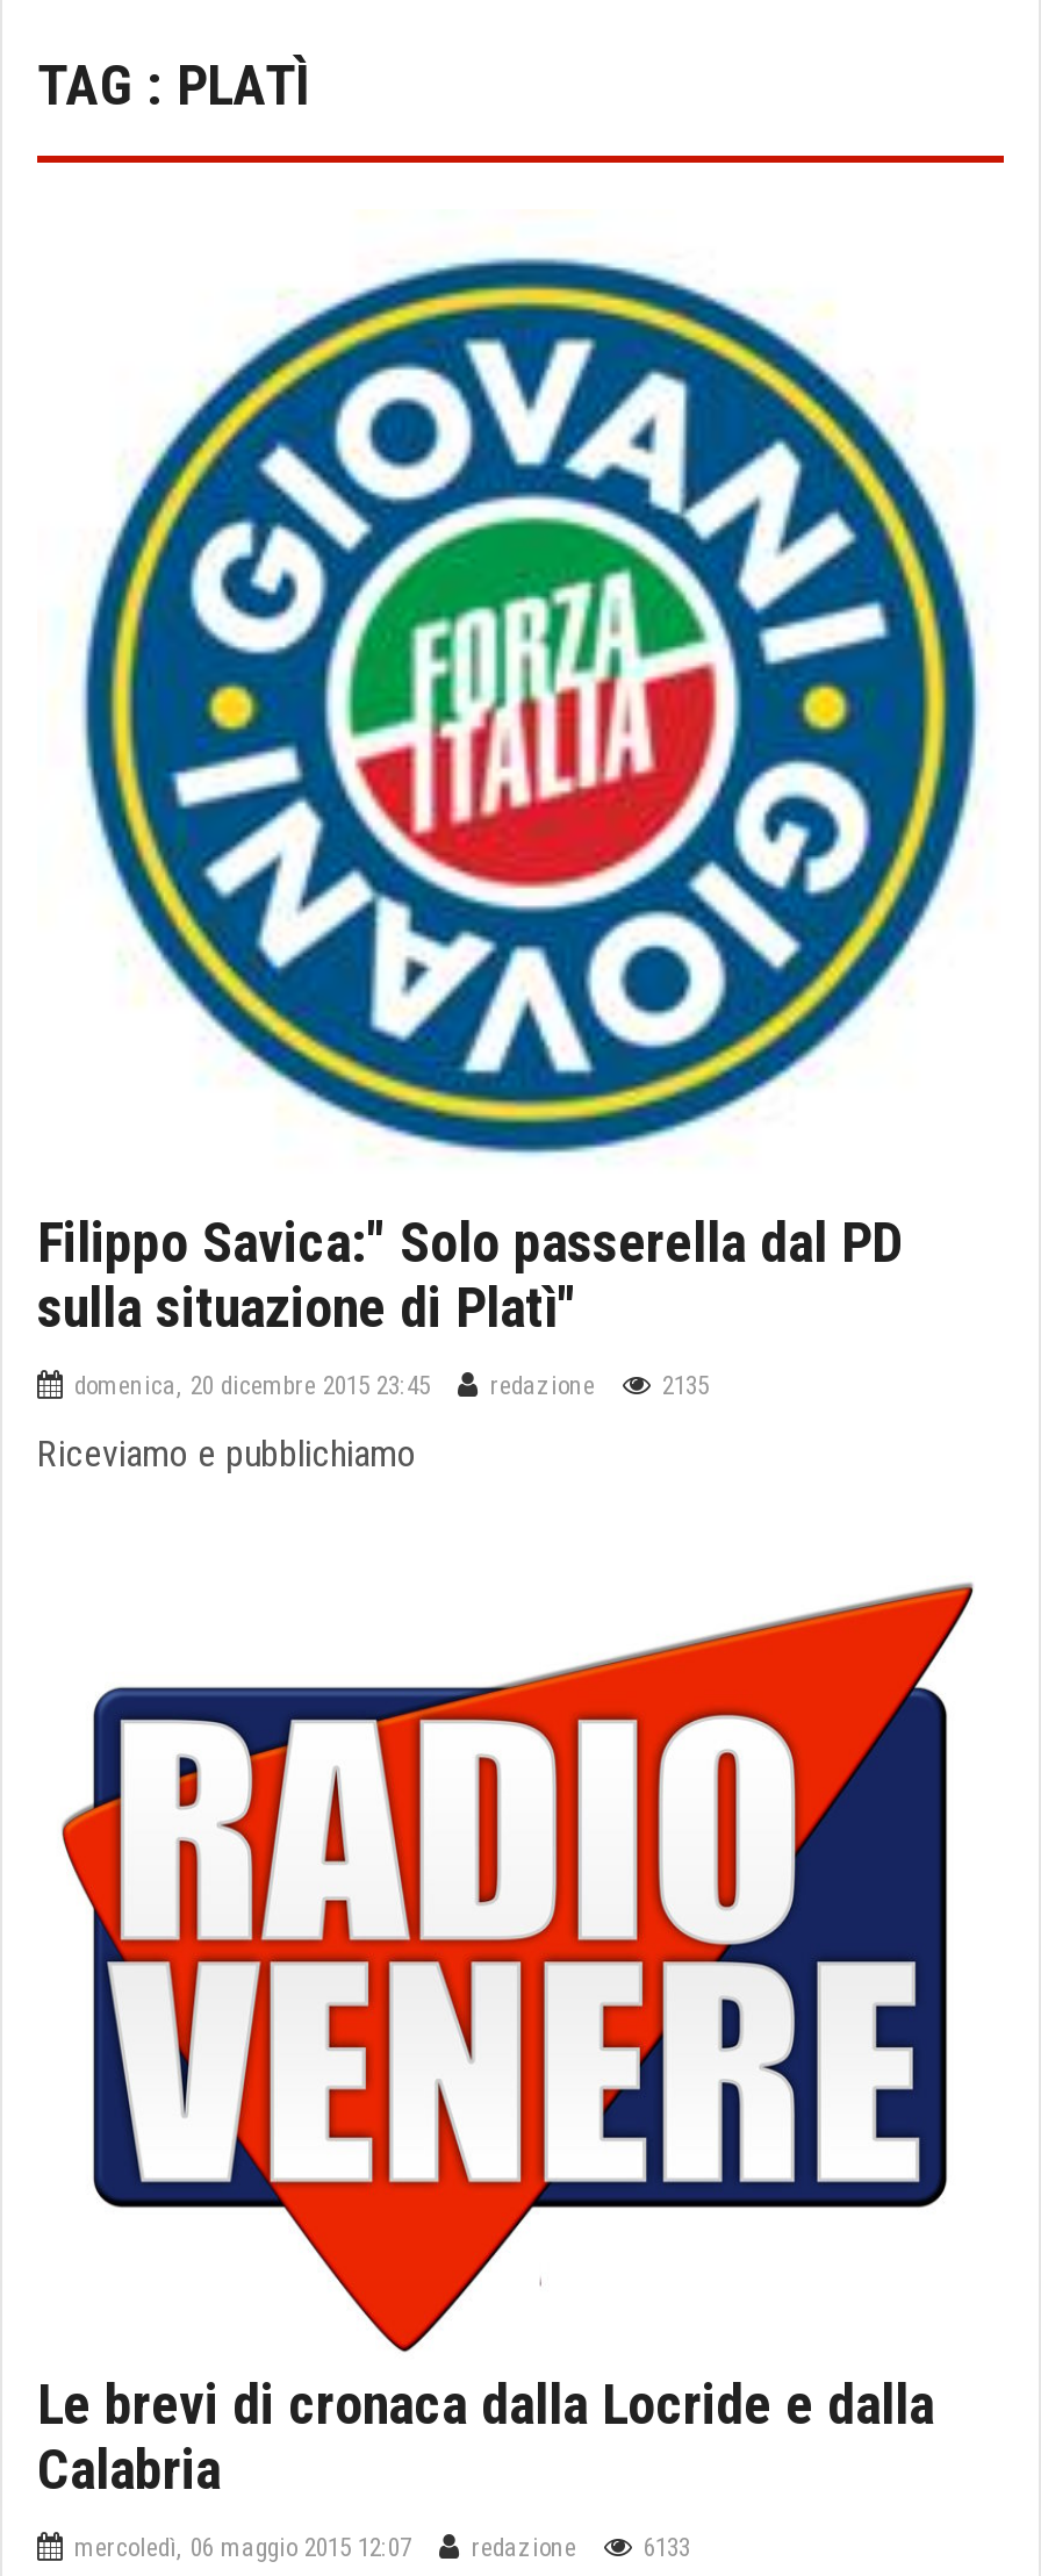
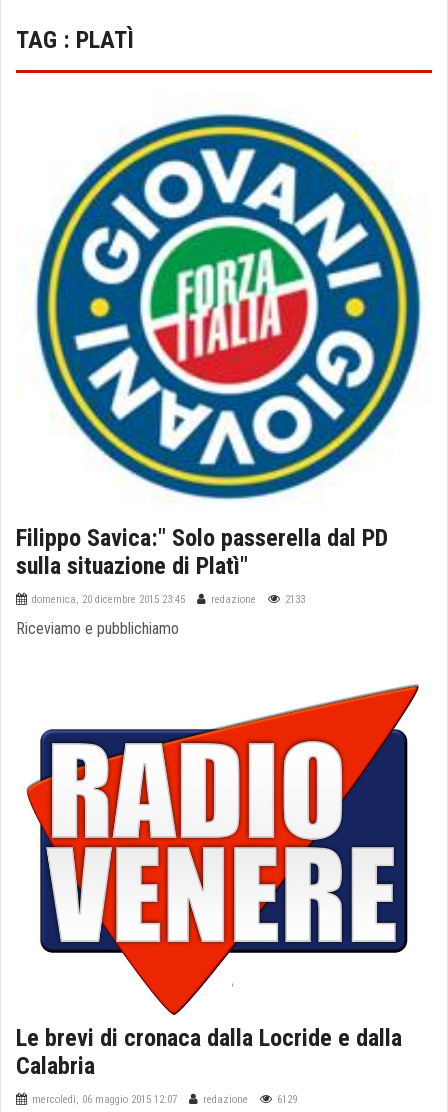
[662,1371,709,1401] 2135 -> [285,593,305,606] 2133
[644,2532,690,2563] 6133 -> [277,1093,297,1106] 6129

